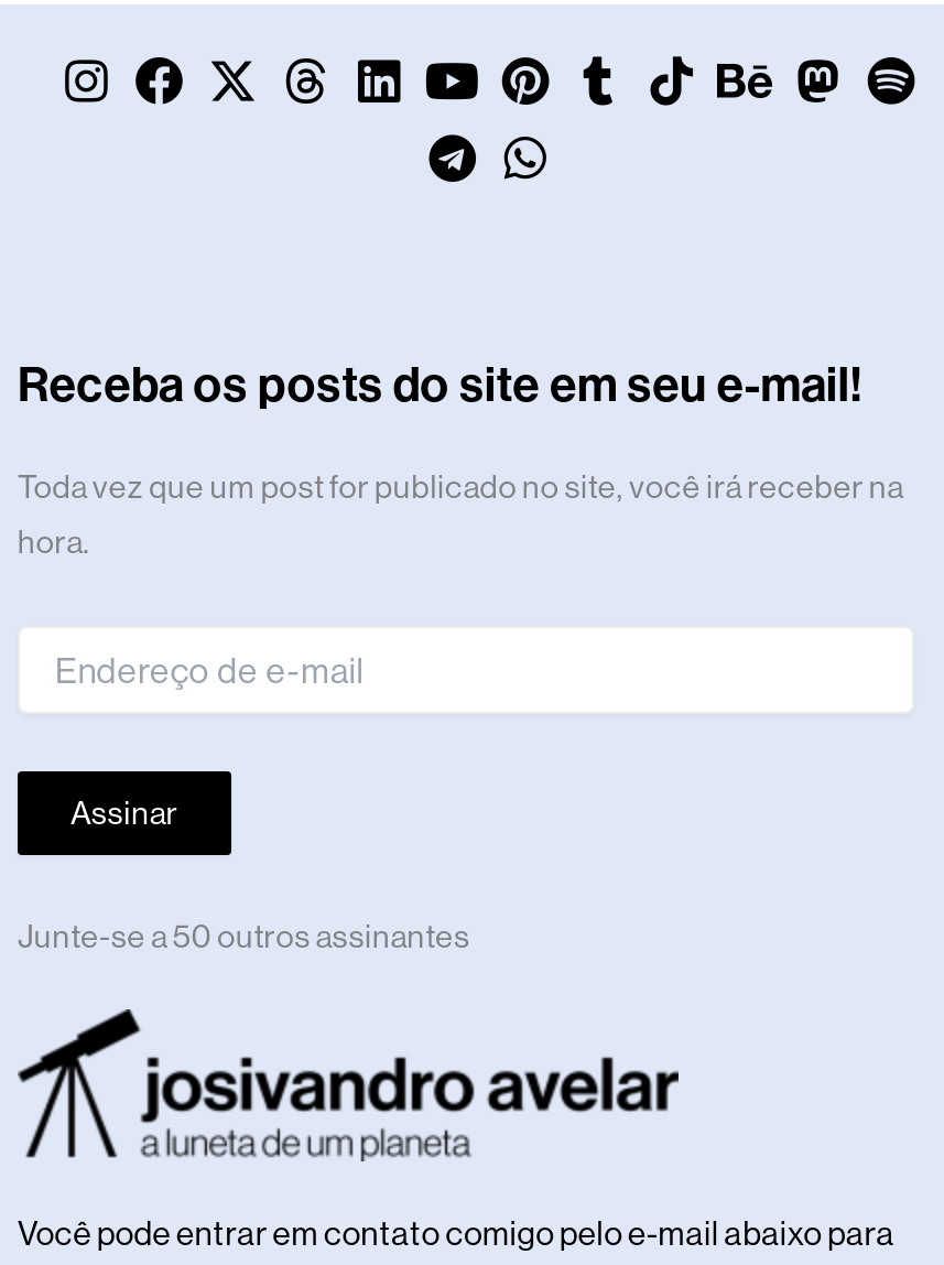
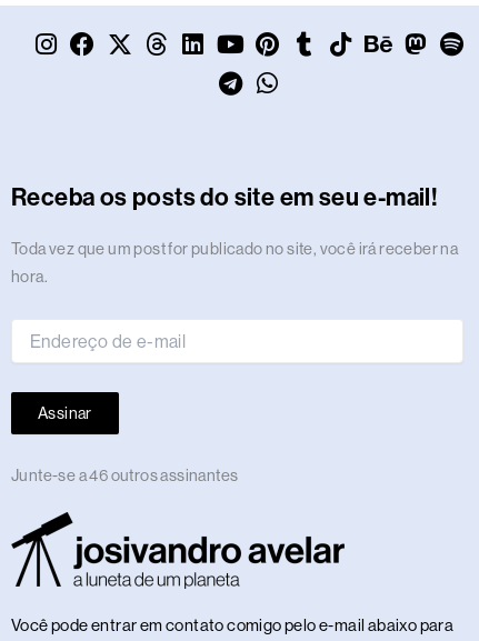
[18,920,470,955] Junte-se a 50 outros assinantes -> [11,467,238,485] Junte-se a 46 outros assinantes

